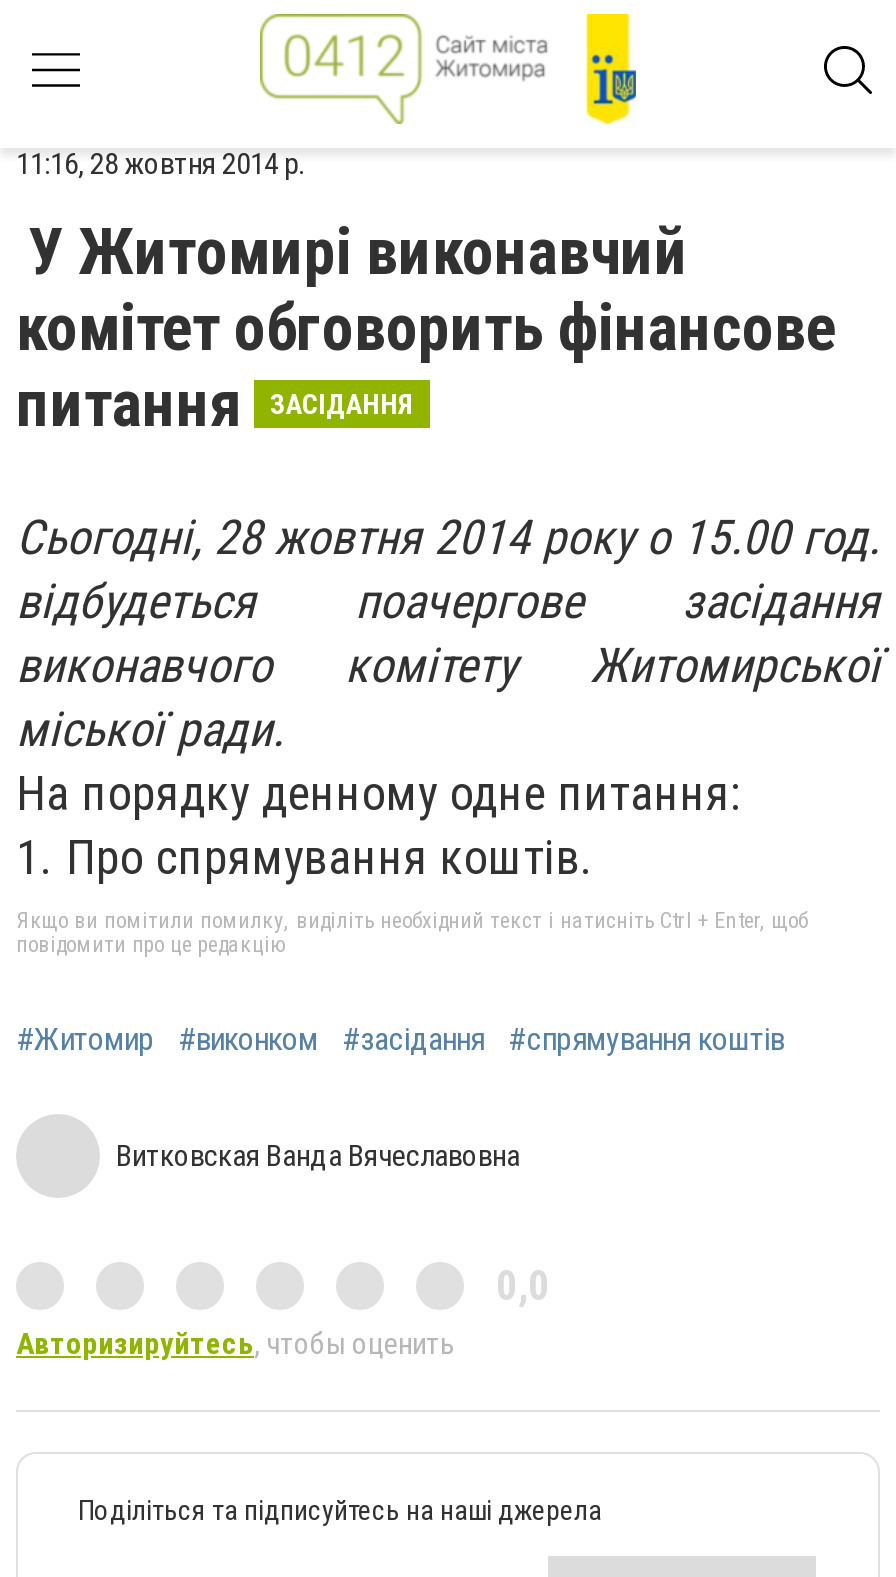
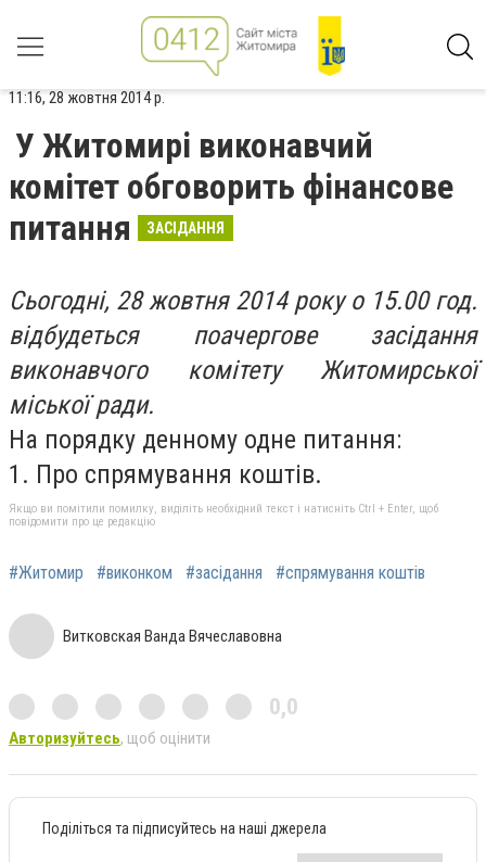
[16,1326,454,1362] Авторизируйтесь, чтобы оценить -> [9,728,210,748] Авторизуйтесь, щоб оцінити

